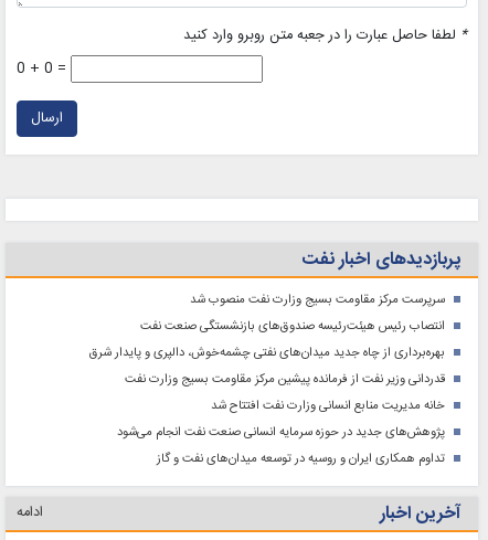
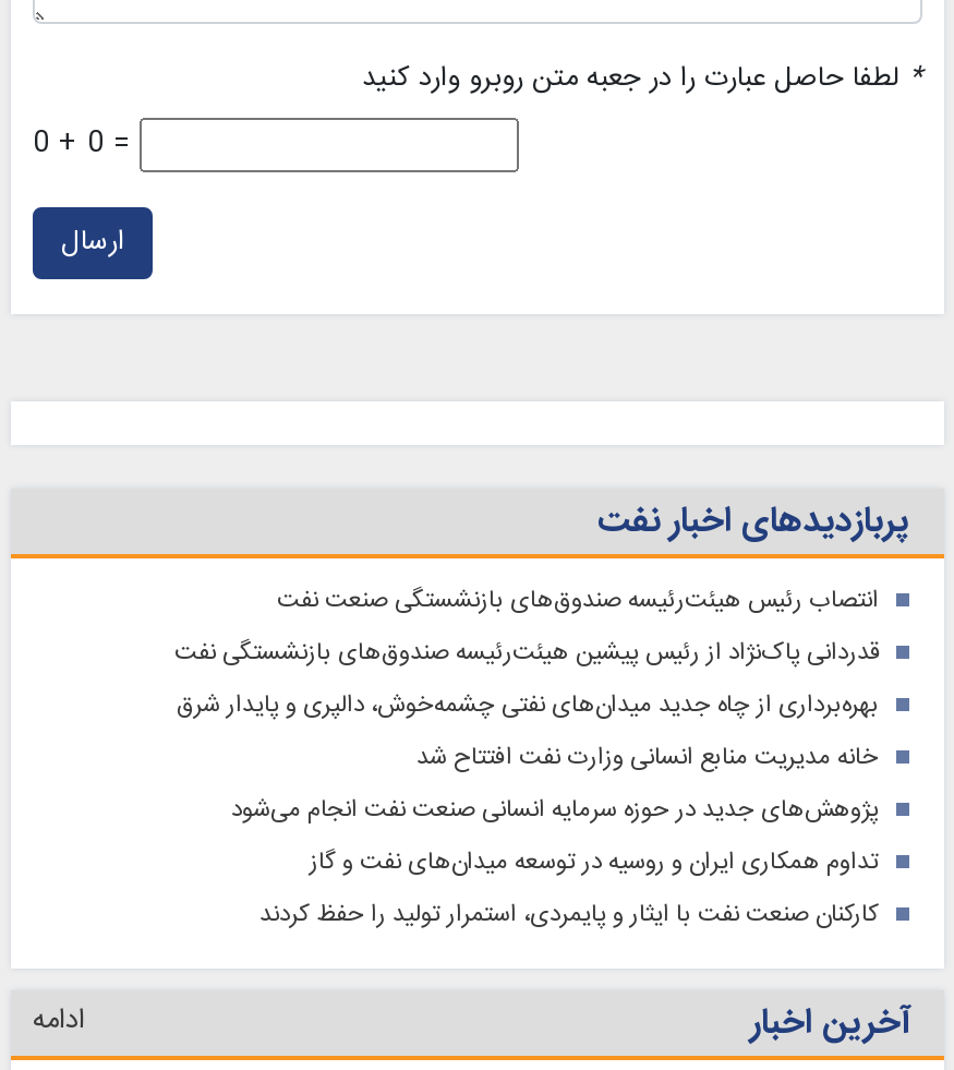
[190,289,445,310] سرپرست مرکز مقاومت بسیج وزارت نفت منصوب شد -> none
moved [140,315,445,336] -> [277,579,879,621]: انتصاب رئیس هیئت‌رئیسه صندوق‌های بازنشستگی صنعت نفت
none -> [174,632,879,673] قدردانی پاک‌نژاد از رئیس پیشین هیئت‌رئیسه صندوق‌های بازنشستگی نفت
[125,368,445,389] قدردانی وزیر نفت از فرمانده پیشین مرکز مقاومت بسیج وزارت نفت -> none
moved [117,395,445,469] -> [231,736,879,883]: خانه مدیریت منابع انسانی وزارت نفت افتتاح شد | پژوهش‌های جدید در حوزه سرمایه‌ انسانی صنعت نفت انجام می‌شود | تداوم همکاری ایران و روسیه در توسعه میدان‌های نفت و گاز
none -> [259,894,879,935] کارکنان صنعت نفت با ایثار و پایمردی، استمرار تولید را حفظ کردند

